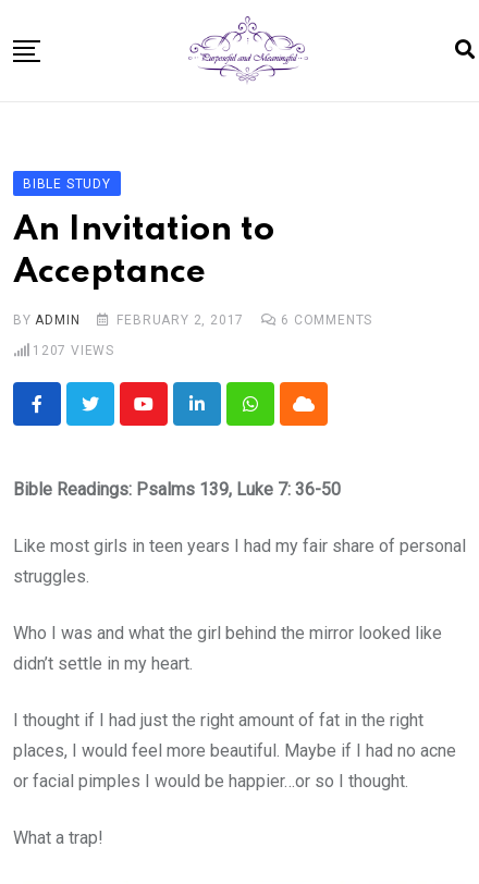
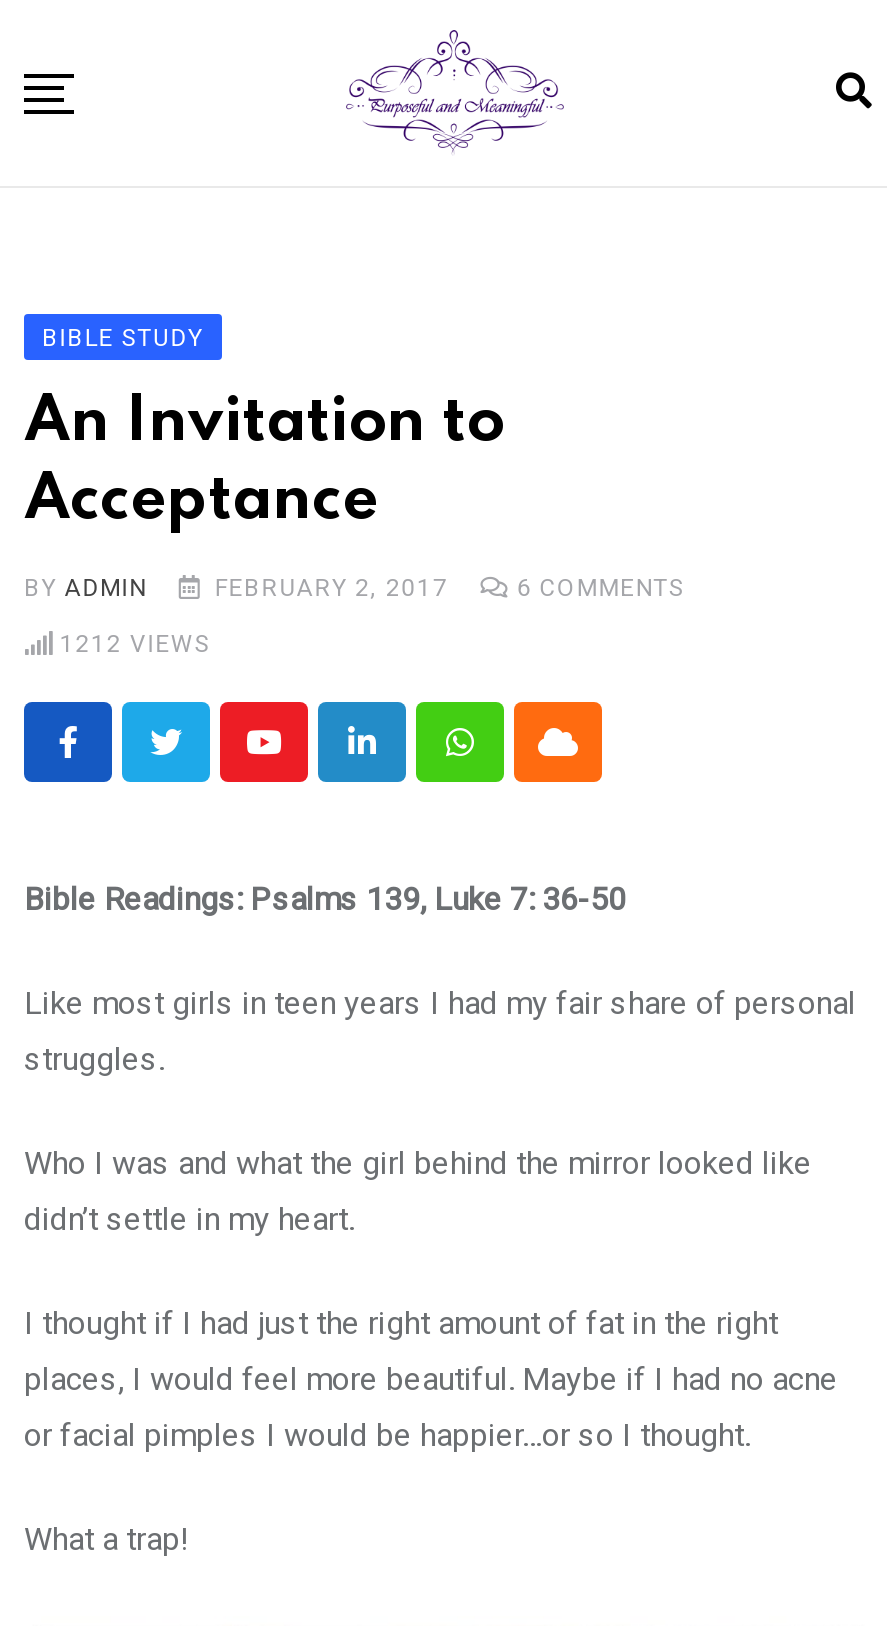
[33,343,114,359] 1207 VIEWS -> [60,631,210,659] 1212 VIEWS

